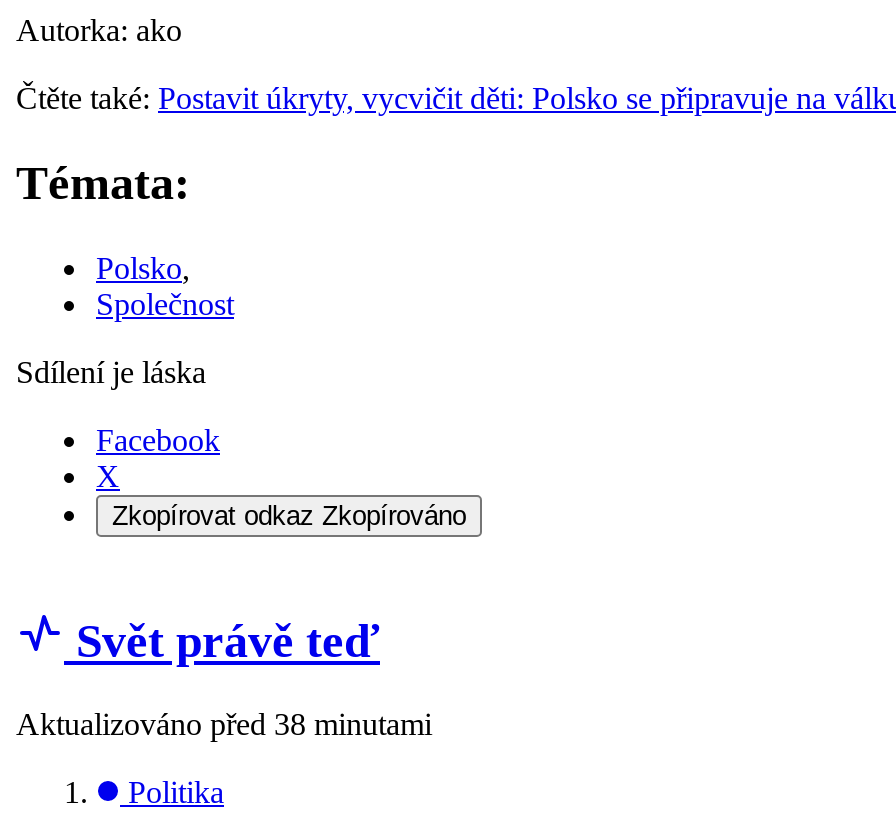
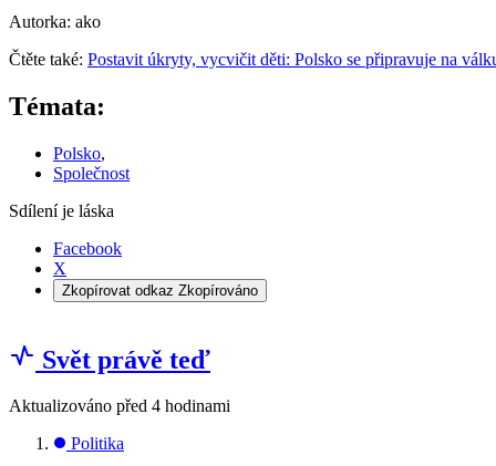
[16,708,432,742] Aktualizováno před 38 minutami -> [9,397,230,416] Aktualizováno před 4 hodinami

